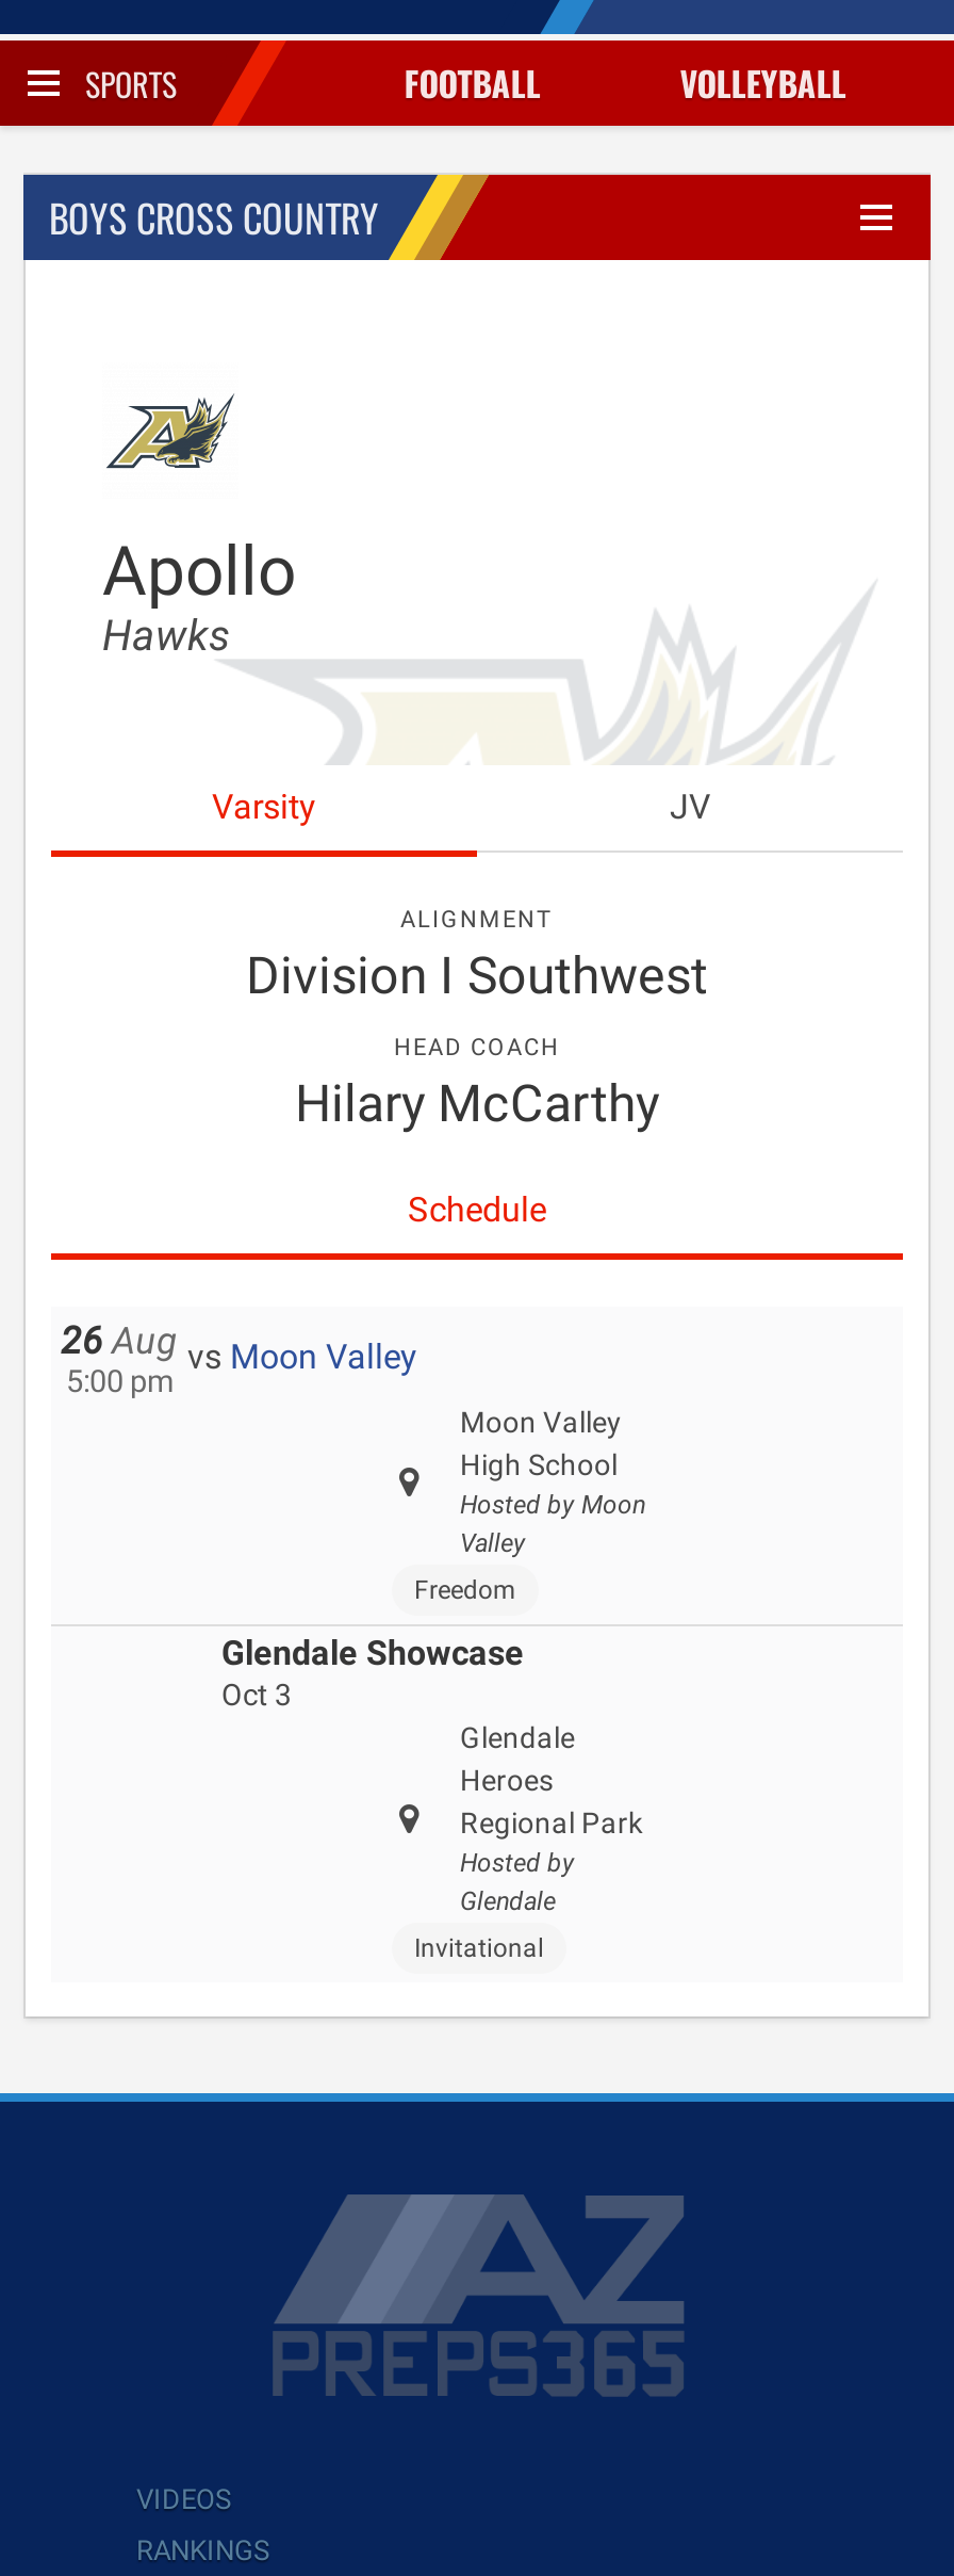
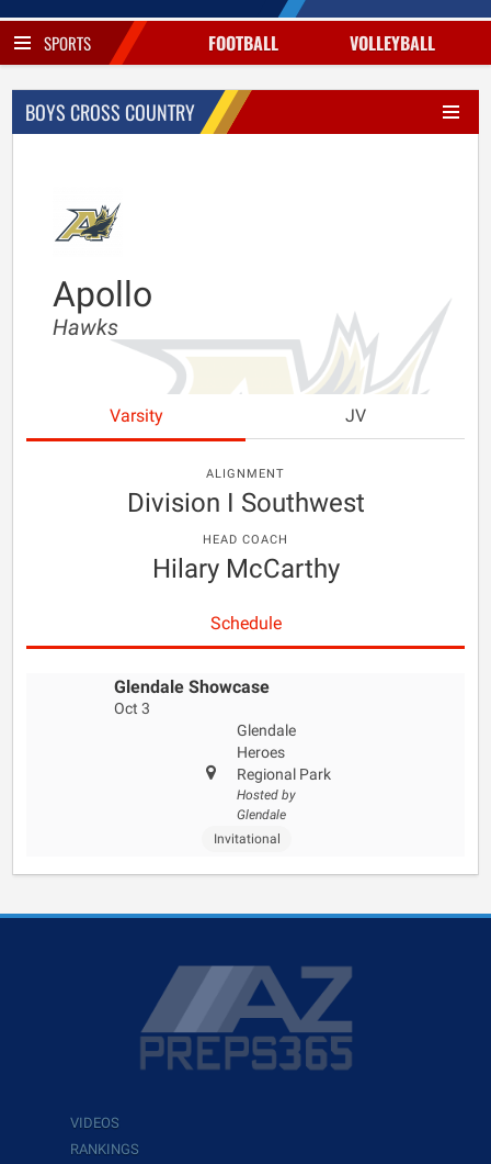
[61,1319,178,1400] 26 Aug | 5:00 pm -> none
[187,1336,645,1605] vs Moon Valley | Moon Valley | High School | Hosted by Moon | Valley | Freedom -> none

